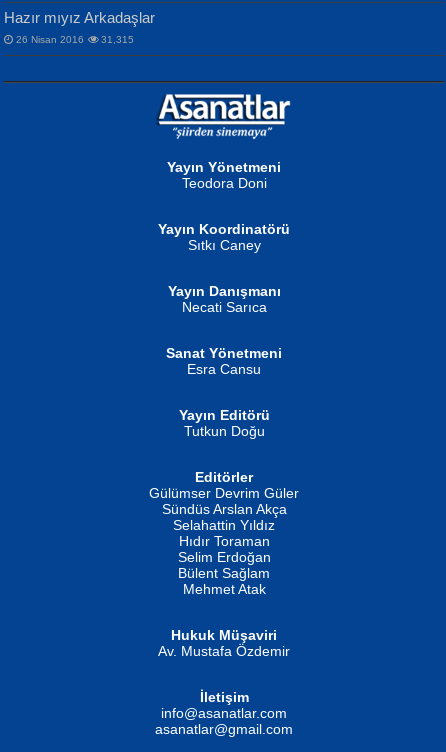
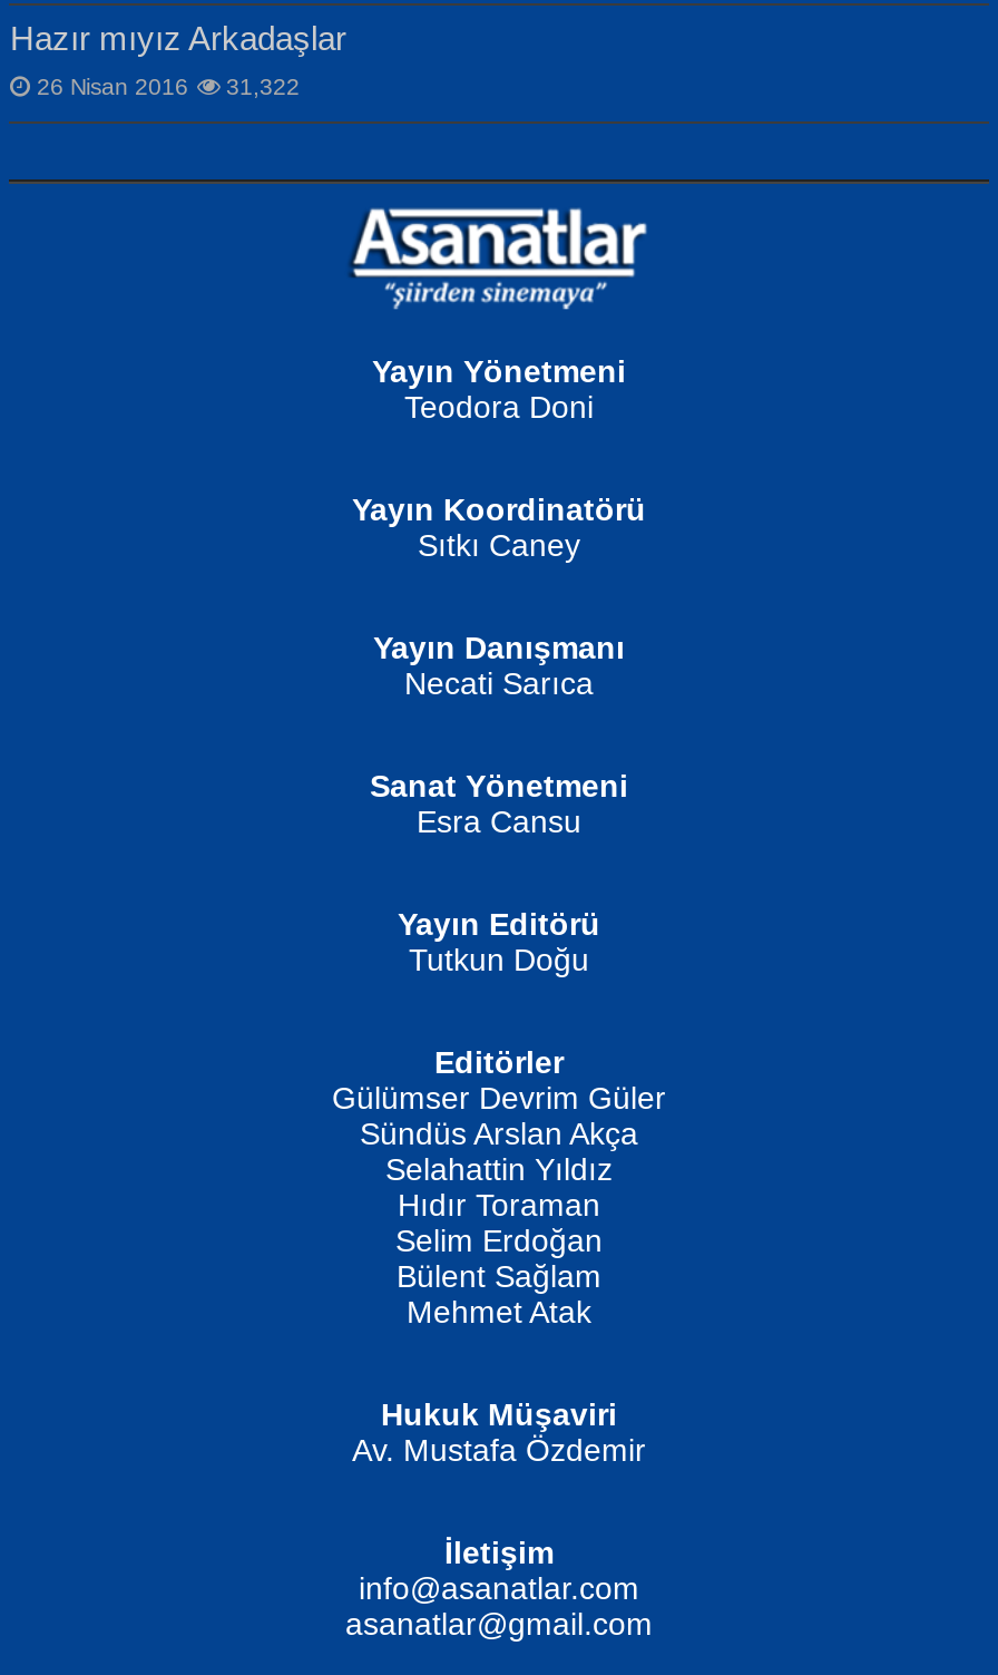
[16,34,134,45] 26 Nisan 2016 31,315 -> [37,74,300,98] 26 Nisan 2016 31,322

